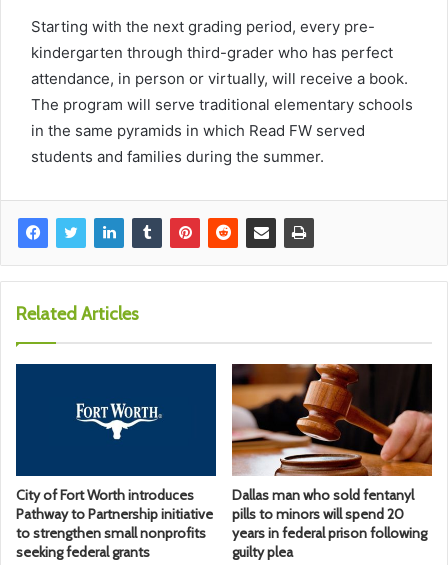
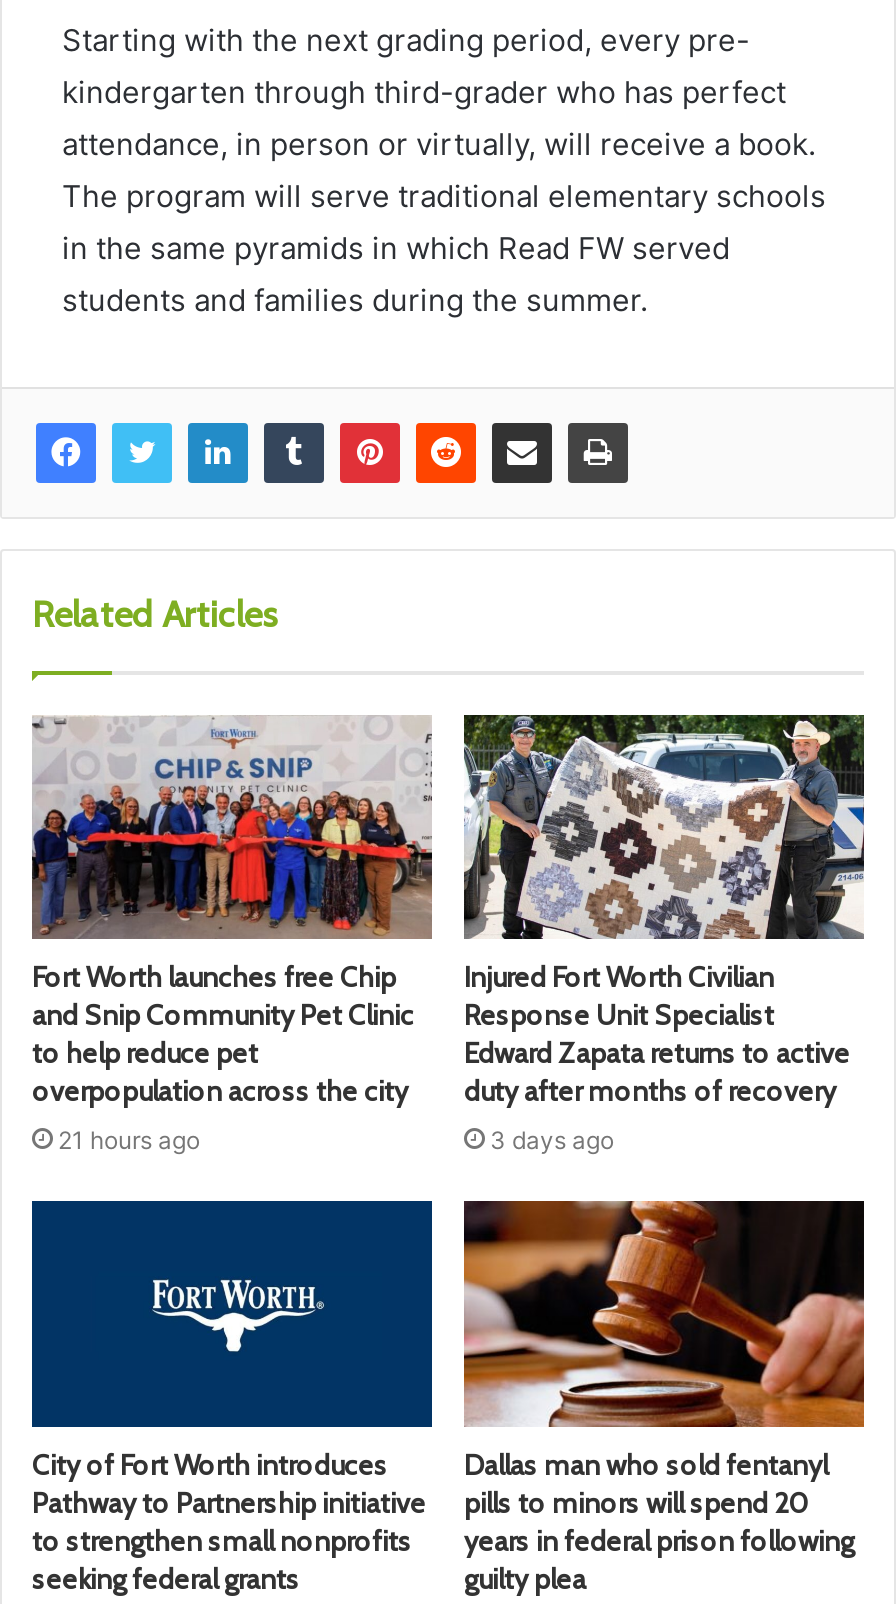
none -> [30,715,434,1155] [image] | Fort Worth launches free Chip | and Snip Community Pet Clinic | to help reduce pet | overpopulation across the city | 21 hours ago
none -> [462,713,866,1155] [image] | Injured Fort Worth Civilian | Response Unit Specialist | Edward Zapata returns to active | duty after months of recovery | 3 days ago

